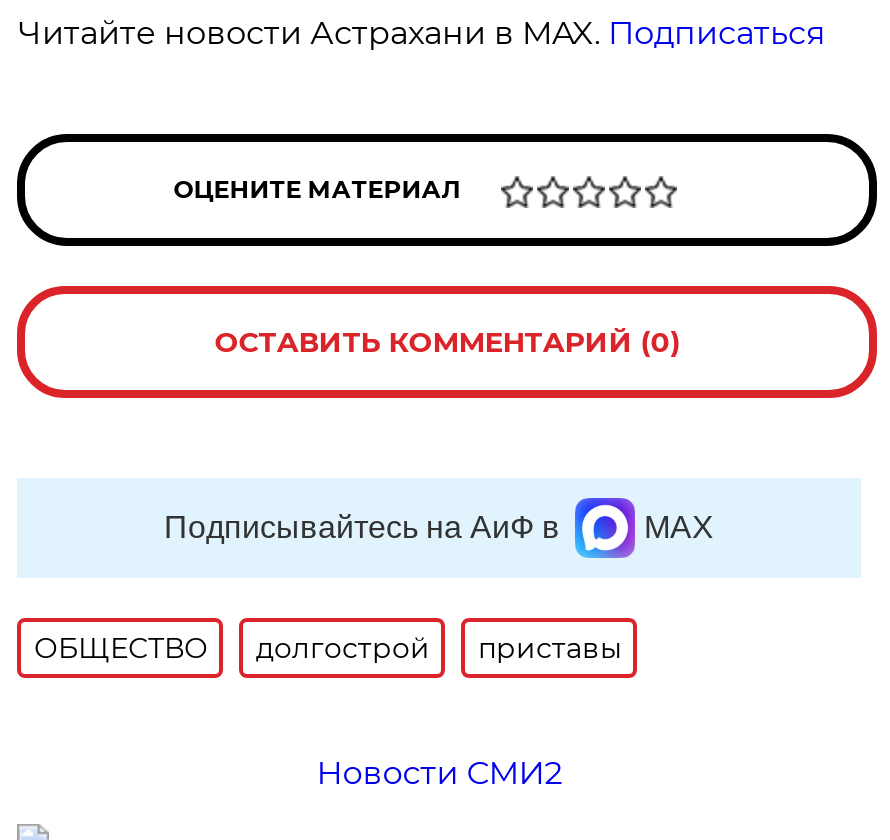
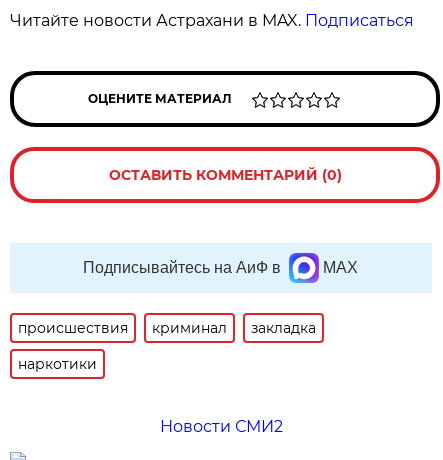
[34,630,622,666] ОБЩЕСТВО | долгострой | приставы -> [18,319,316,373] происшествия | криминал | закладка | наркотики

